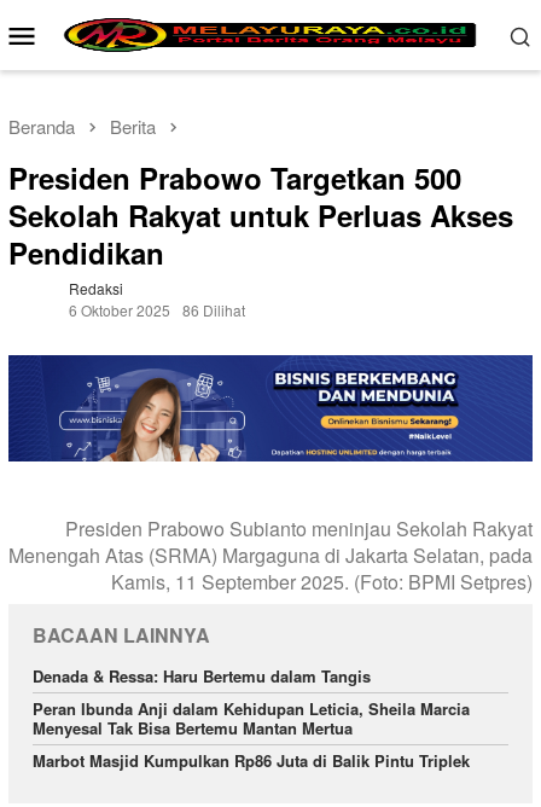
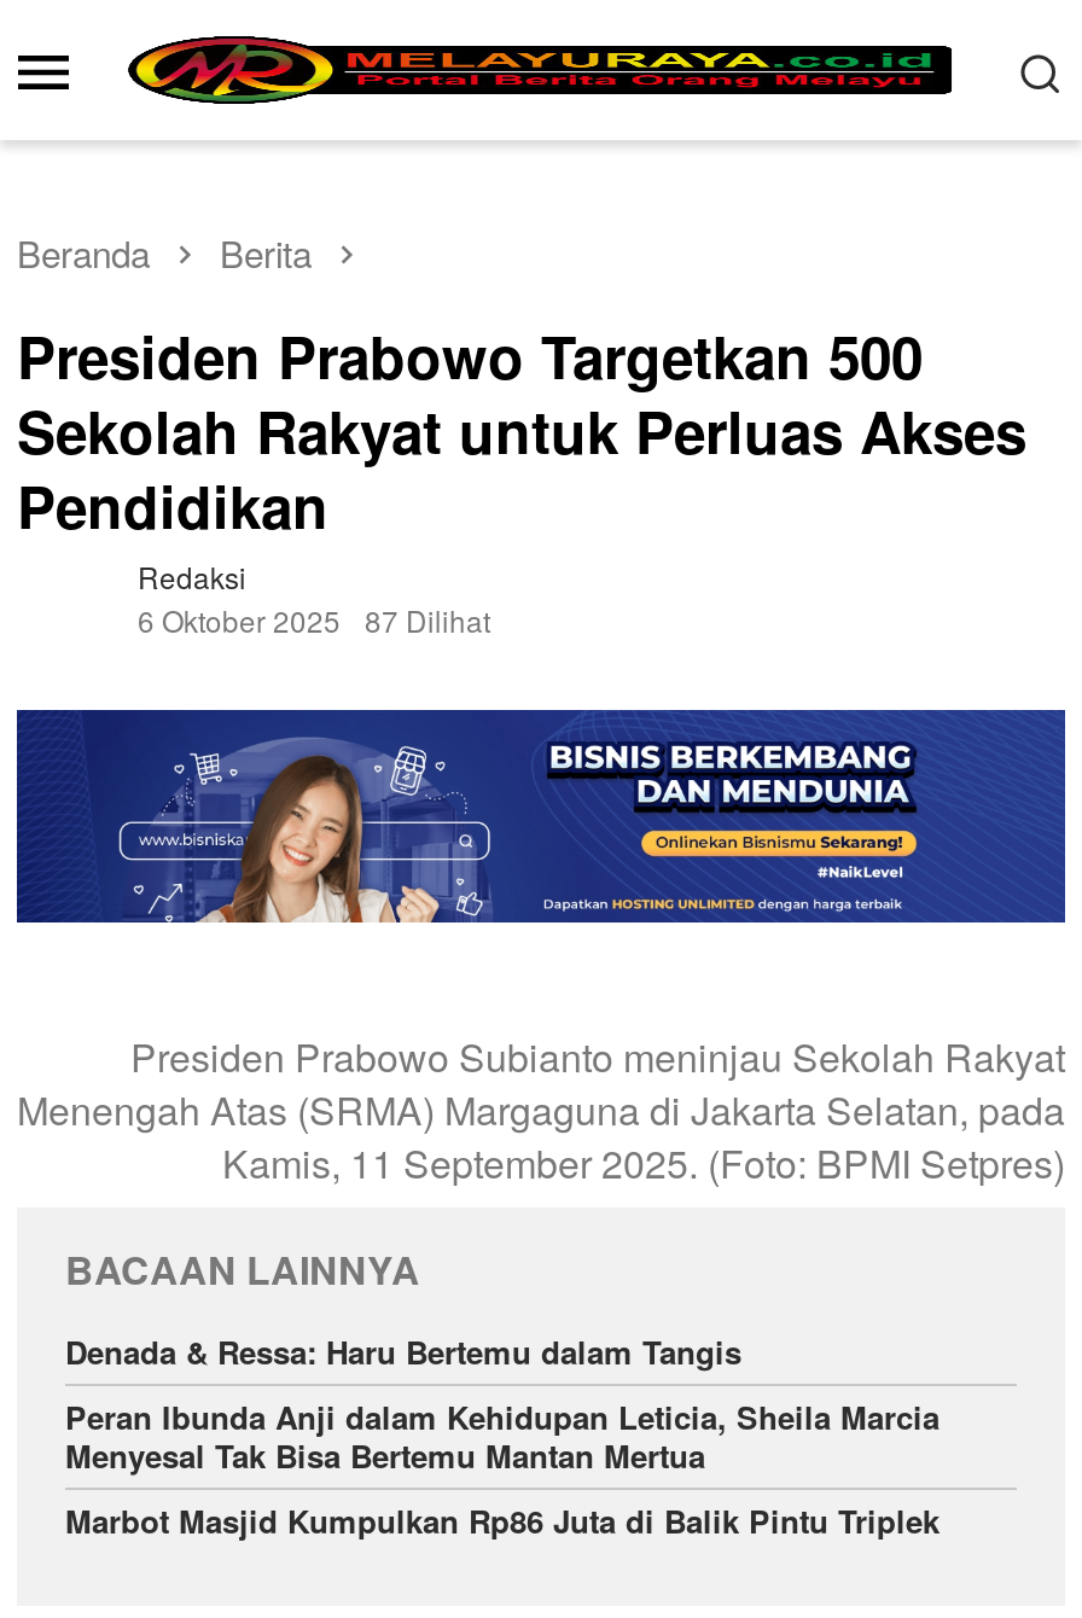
[69,300,245,320] 6 Oktober 2025 86 Dilihat -> [138,599,490,640] 6 Oktober 2025 87 Dilihat

